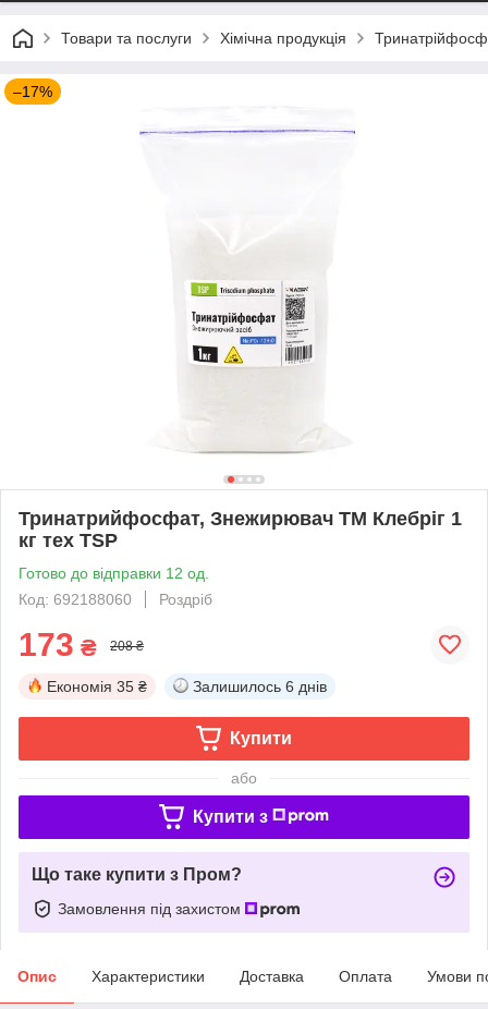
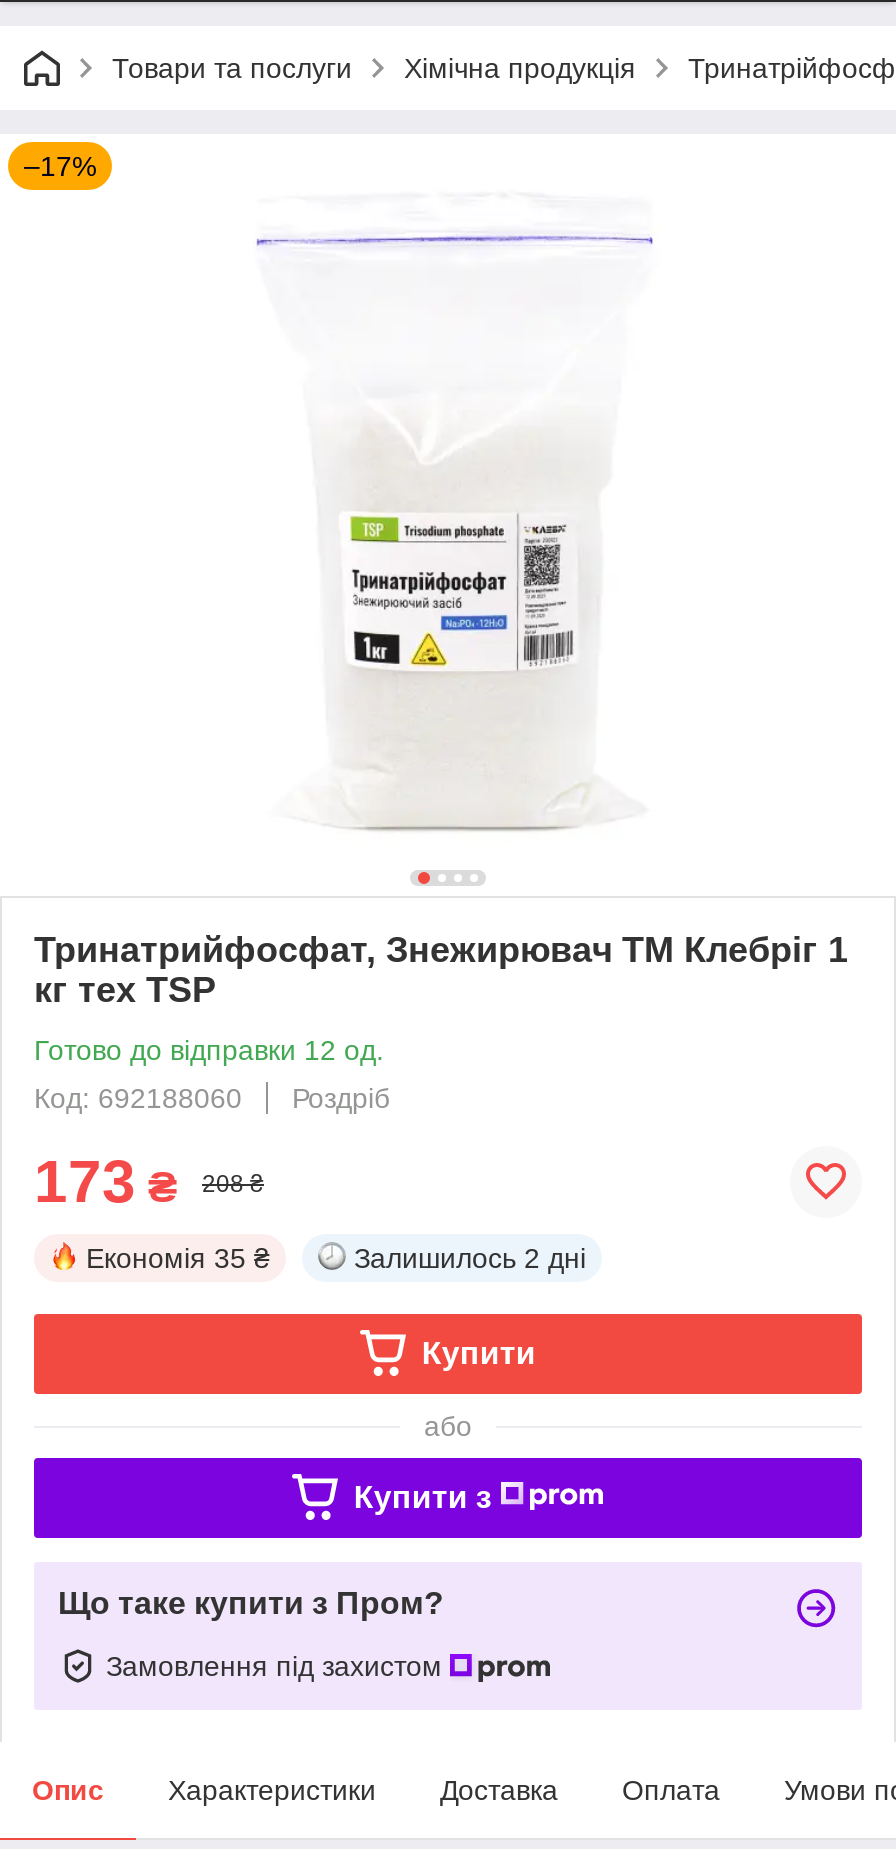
[193,678,327,695] Залишилось 6 днів -> [354,1242,586,1274] Залишилось 2 дні

